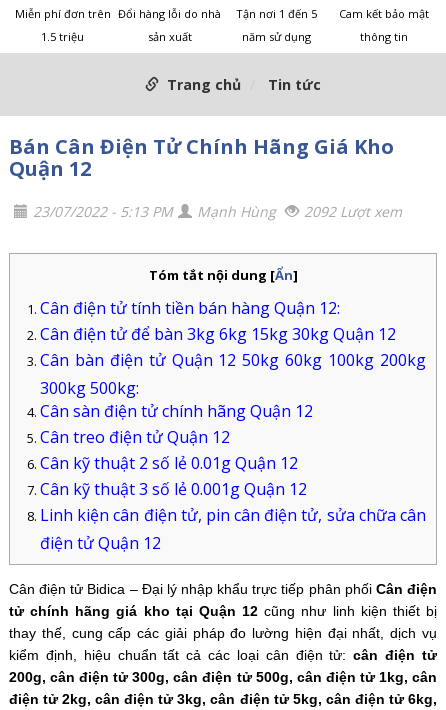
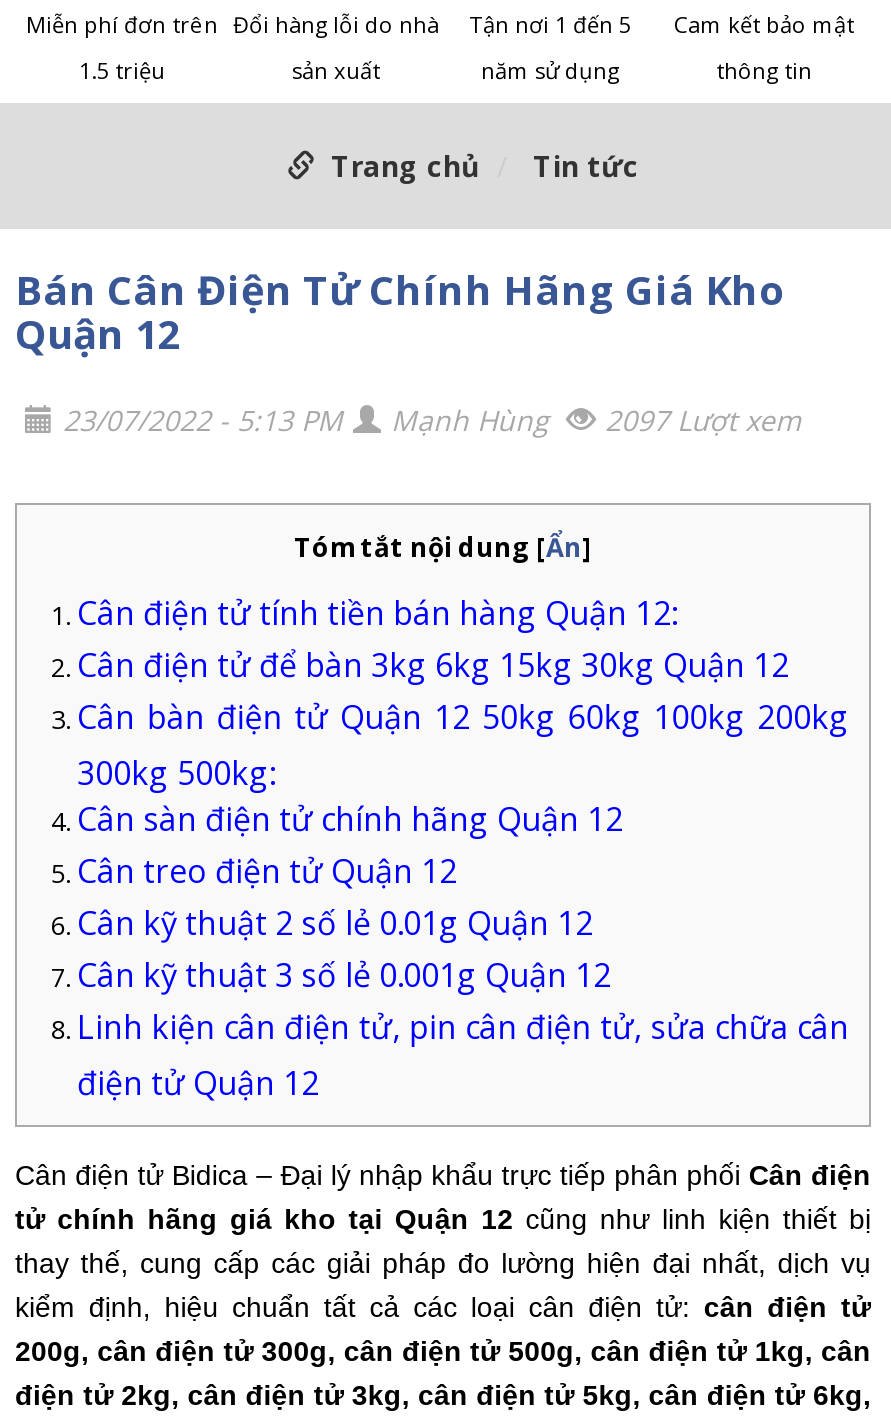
[33,202,402,221] 23/07/2022 - 5:13 PM Mạnh Hùng 2092 Lượt xem -> [63,400,801,438] 23/07/2022 - 5:13 PM Mạnh Hùng 2097 Lượt xem

